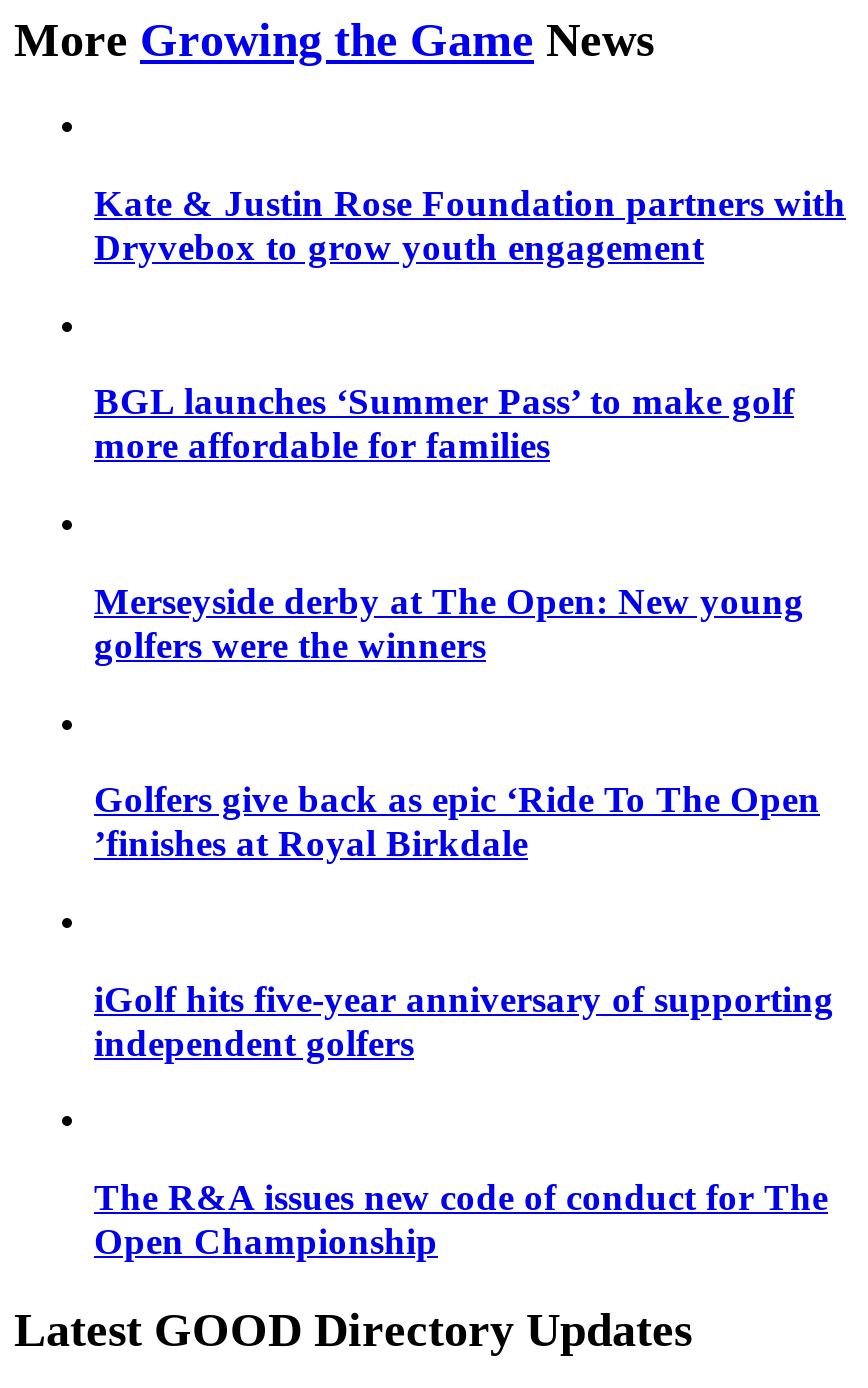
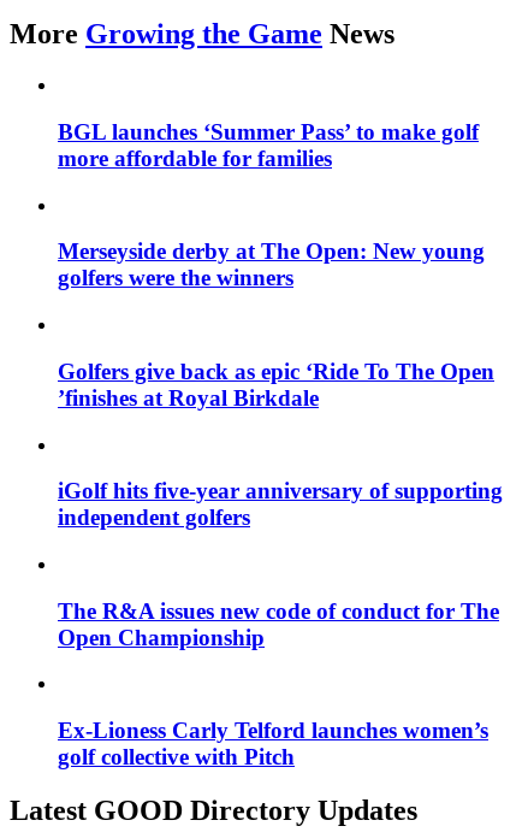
[94,182,846,268] Kate & Justin Rose Foundation partners with | Dryvebox to grow youth engagement -> none
moved [94,381,834,1262] -> [58,119,503,650]: BGL launches ‘Summer Pass’ to make golf | more affordable for families | Merseyside derby at The Open: New young | ... | The R&A issues new code of conduct for The | Open Championship
none -> [58,718,488,770] Ex-Lioness Carly Telford launches women’s | golf collective with Pitch

